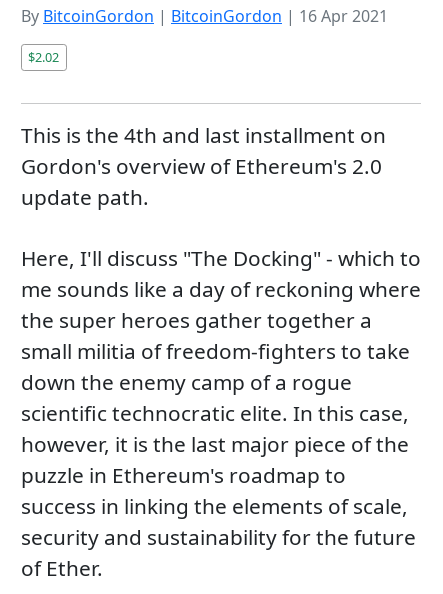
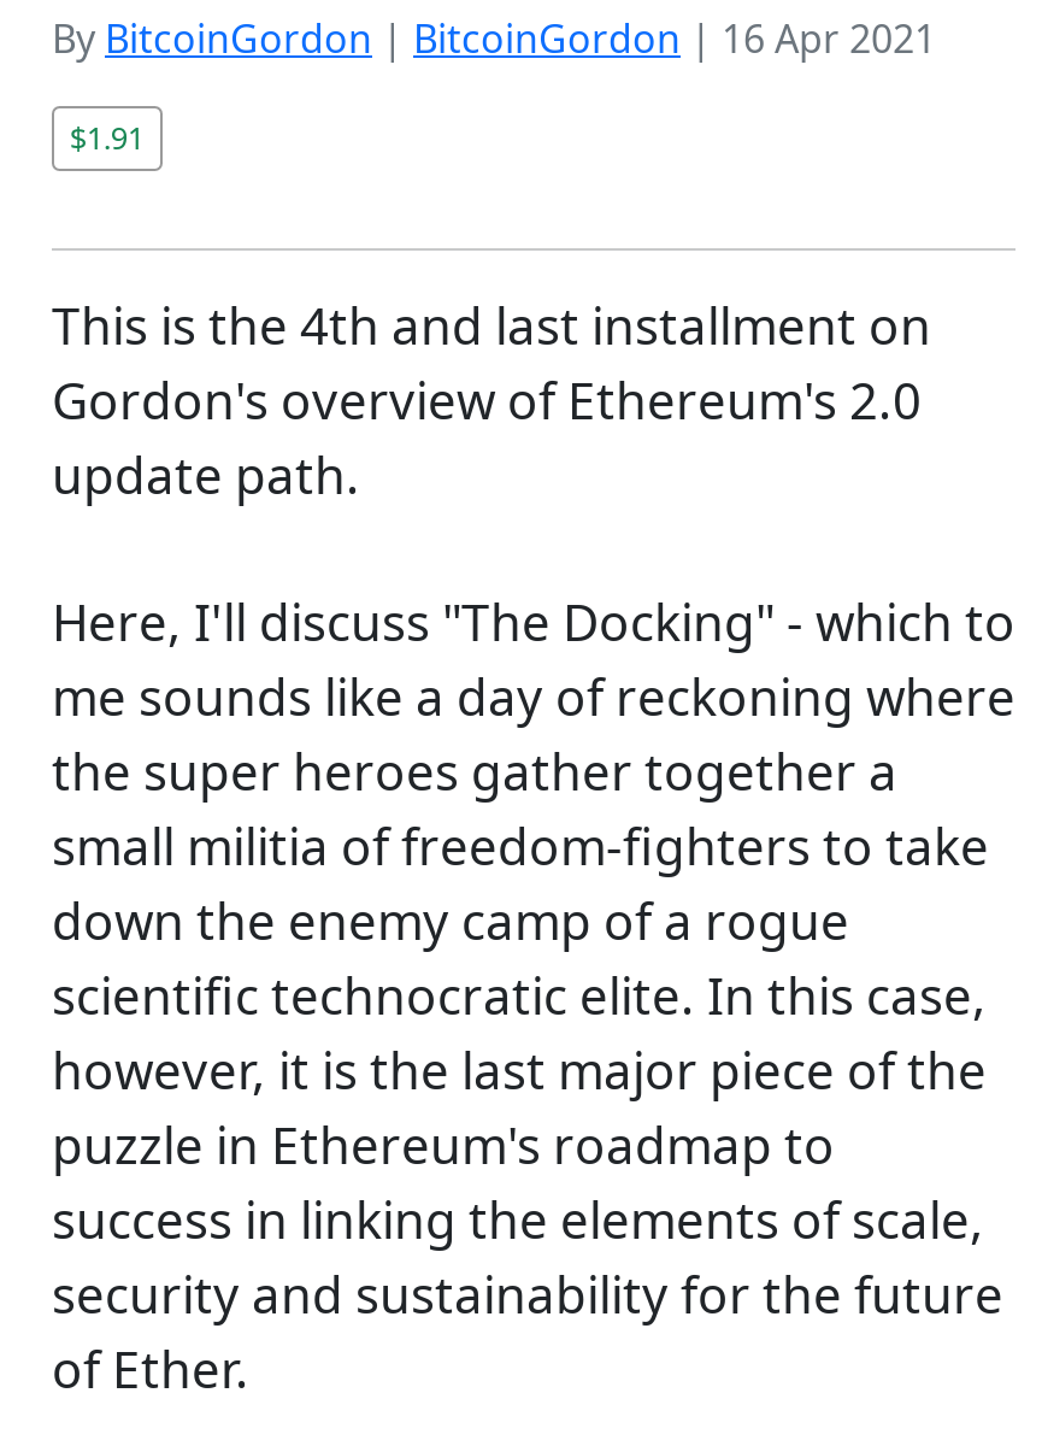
[28,48,59,66] $2.02 -> [70,115,144,159] $1.91

